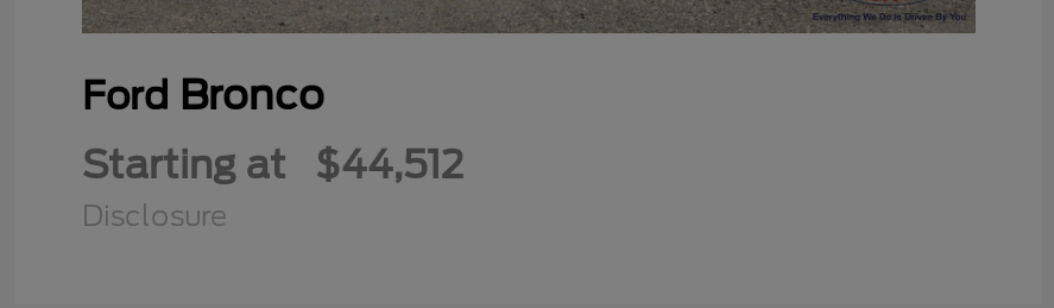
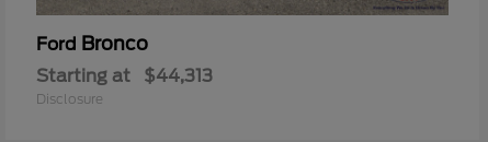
[82,142,465,187] Starting at $44,512 -> [36,65,213,86] Starting at $44,313

